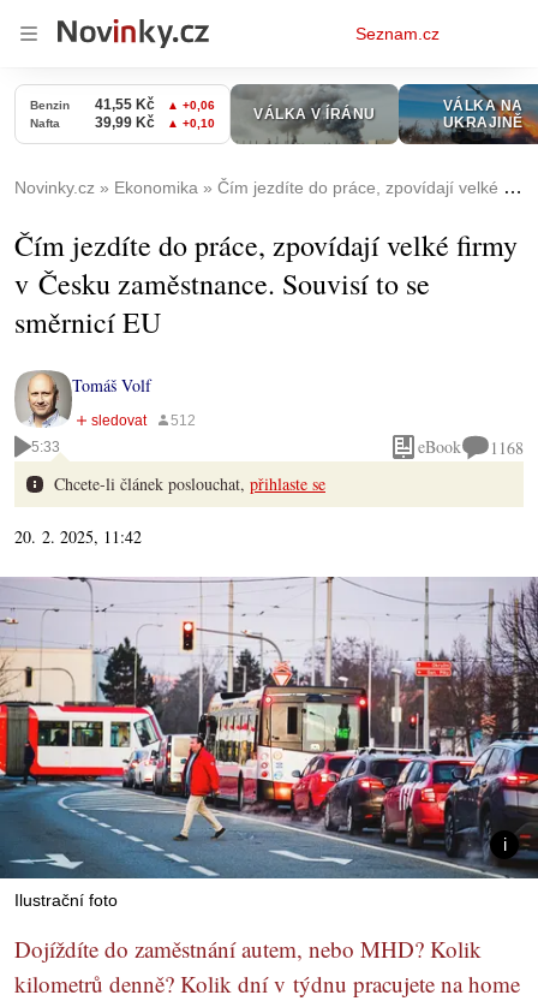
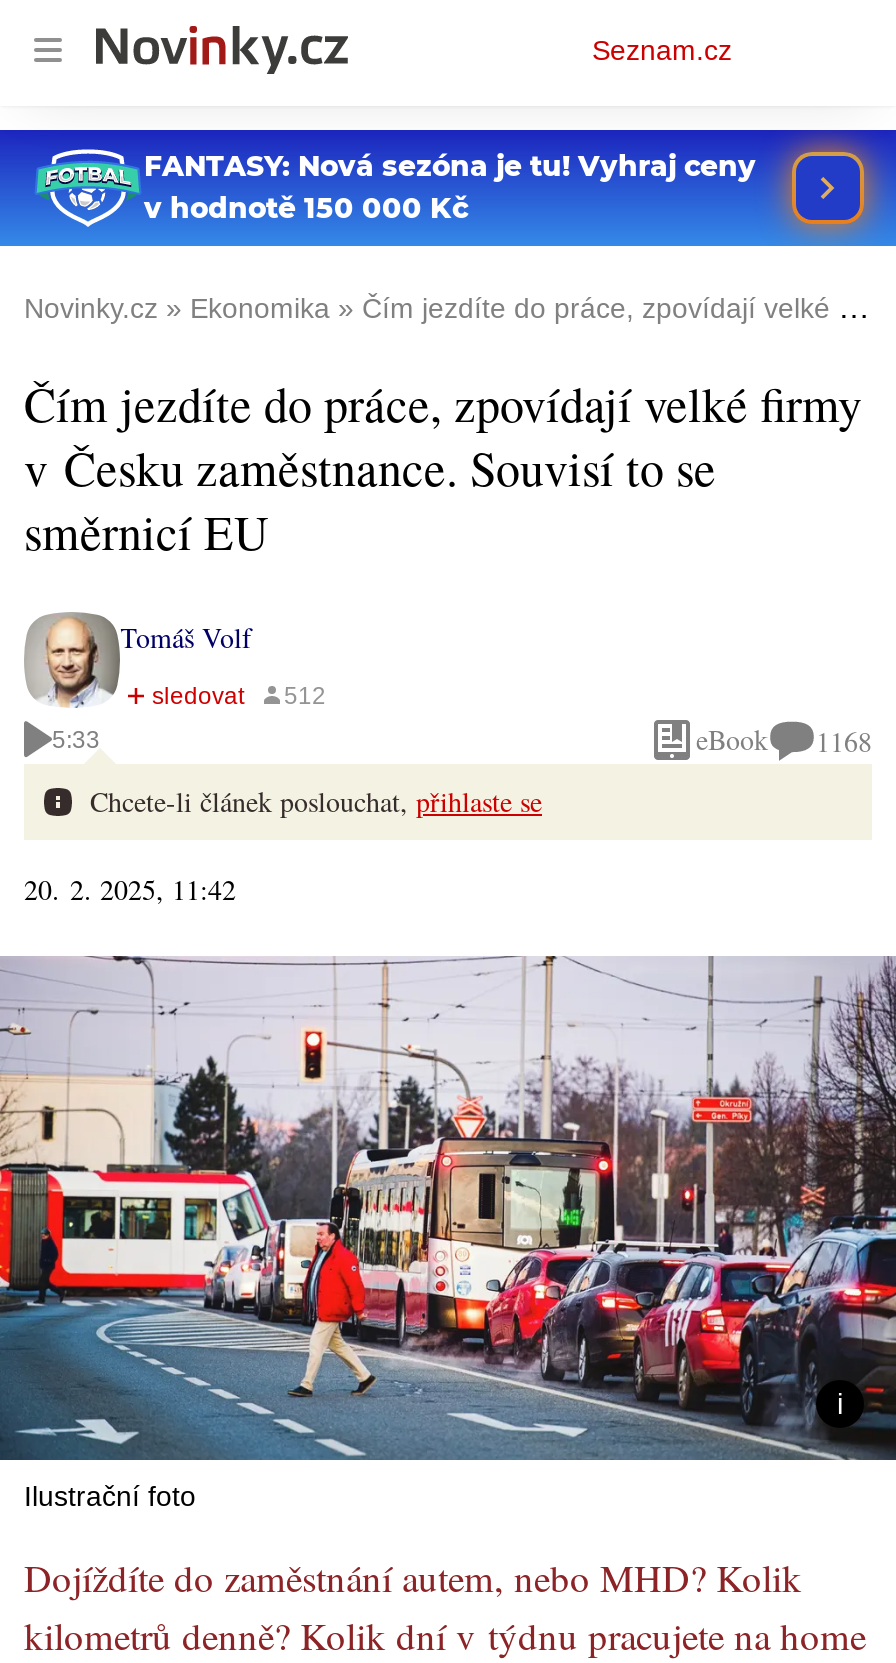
[4,82,534,150] [image] -> [6,128,890,248] [image]

